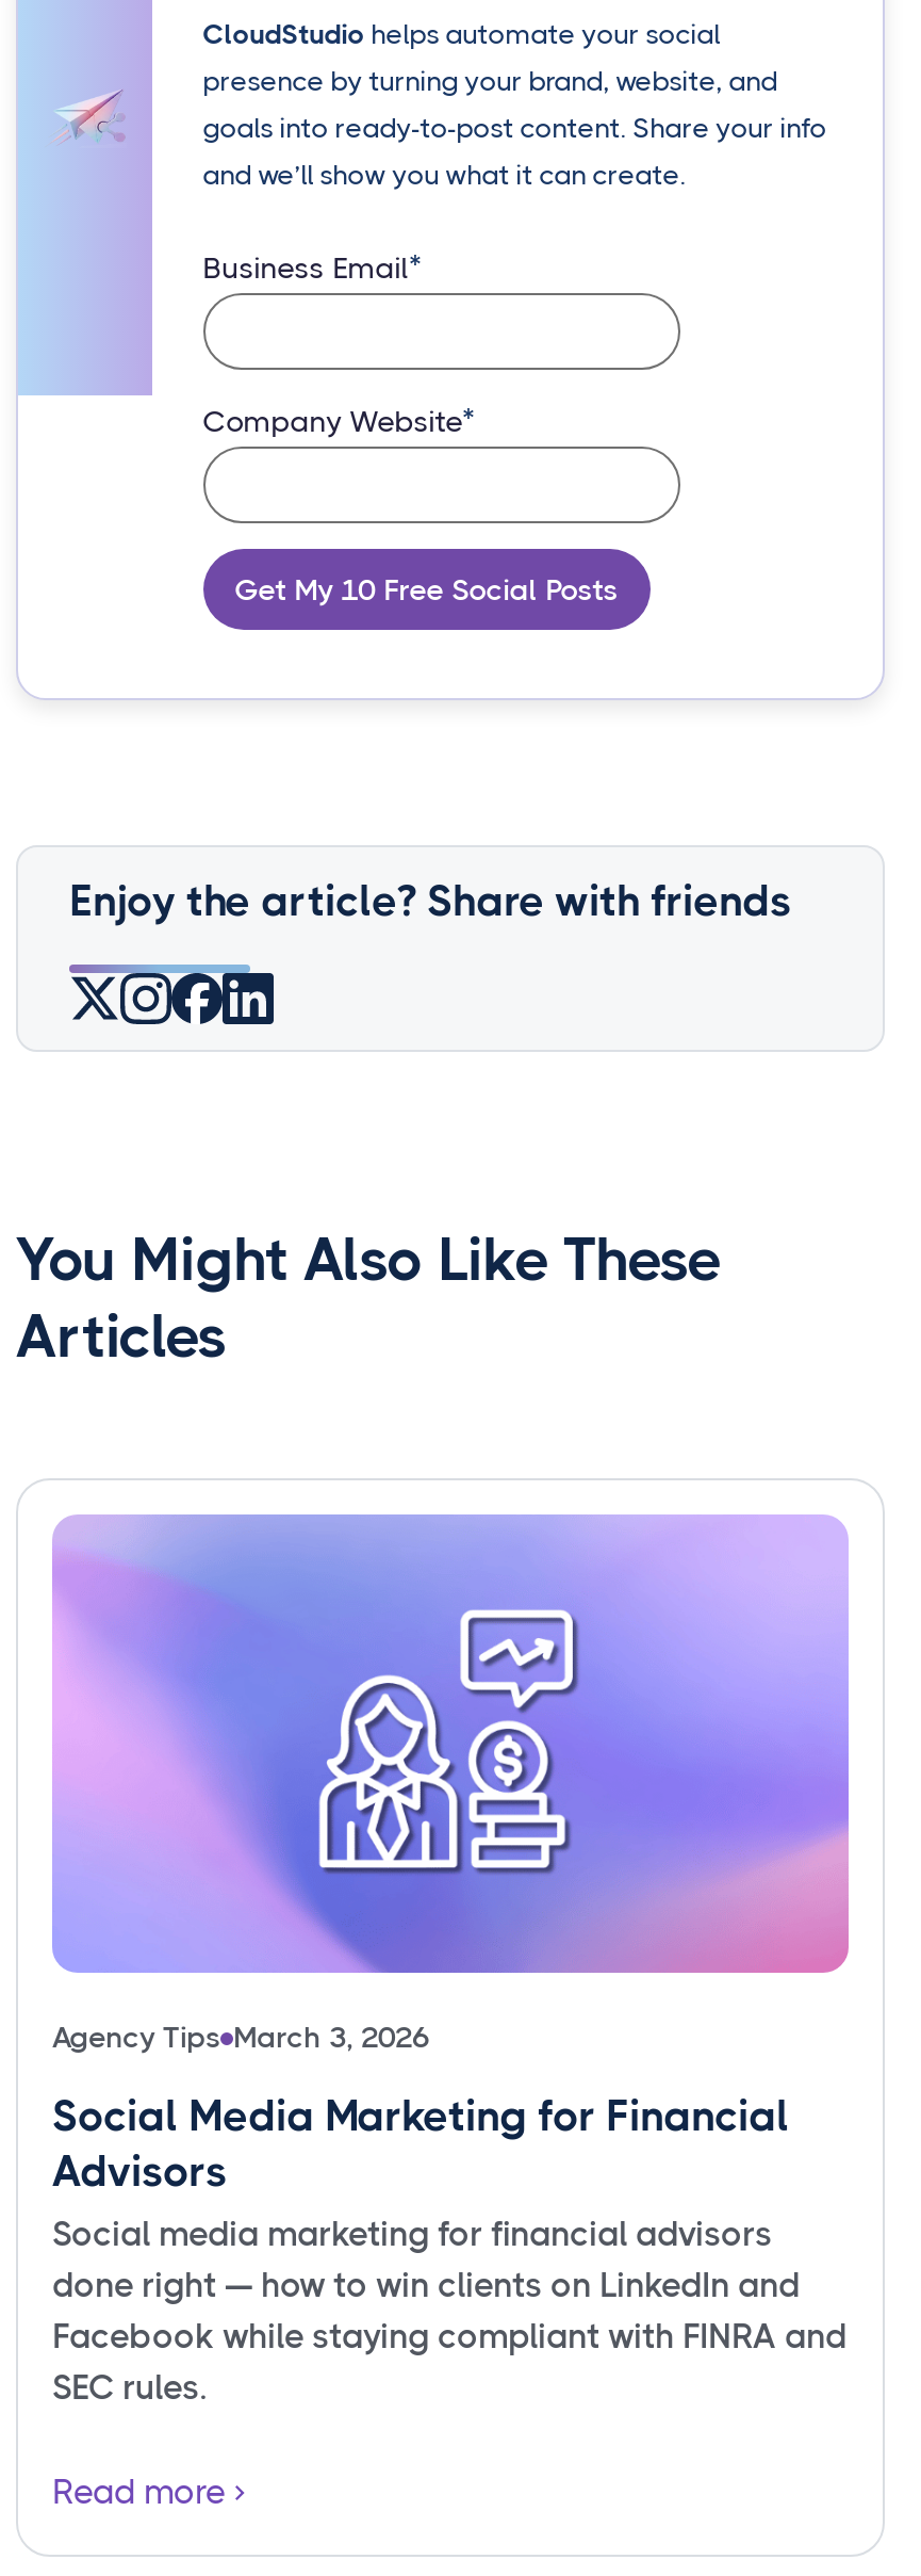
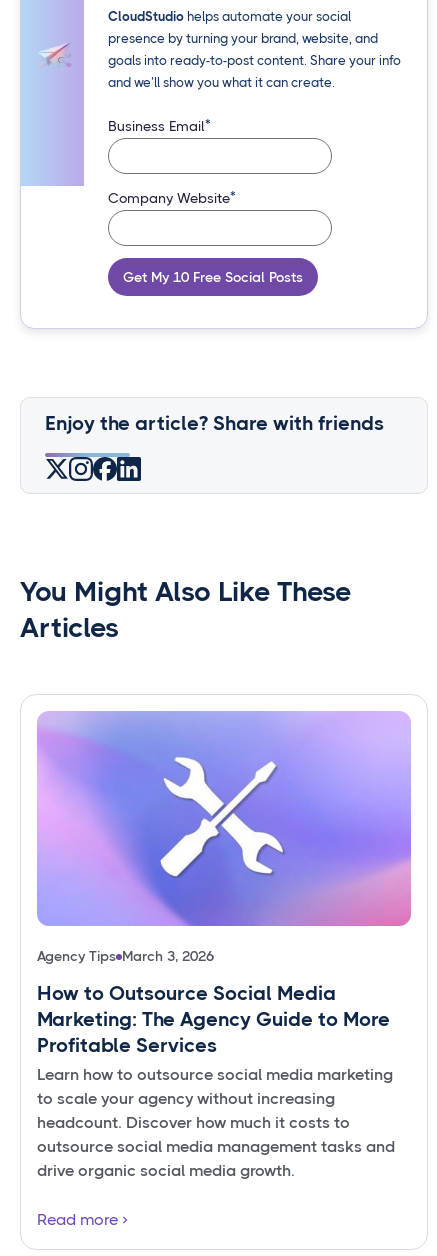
[316,1608,580,1877] [image] -> [160,756,286,880] [image]
[52,2092,846,2408] Social Media Marketing for Financial | Advisors | Social media marketing for financial advisors | done right — how to win clients on LinkedIn and | Facebook while staying compliant with FINRA and | SEC rules. -> [37,982,395,1180] How to Outsource Social Media | Marketing: The Agency Guide to More | Profitable Services | Learn how to outsource social media marketing | to scale your agency without increasing | headcount. Discover how much it costs to | outsource social media management tasks and | drive organic social media growth.

